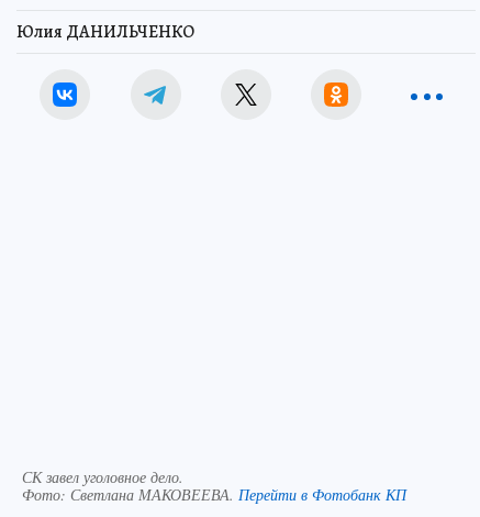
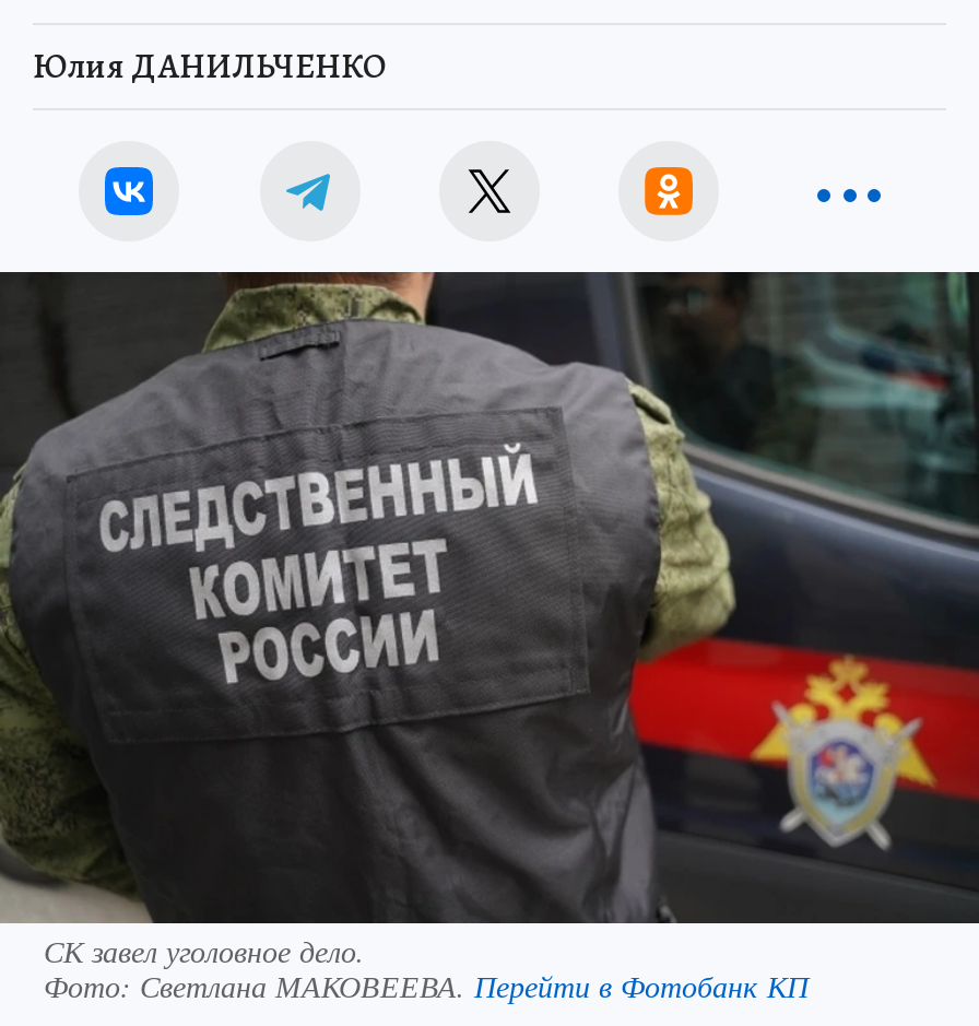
none -> [7,270,972,925] [image]

